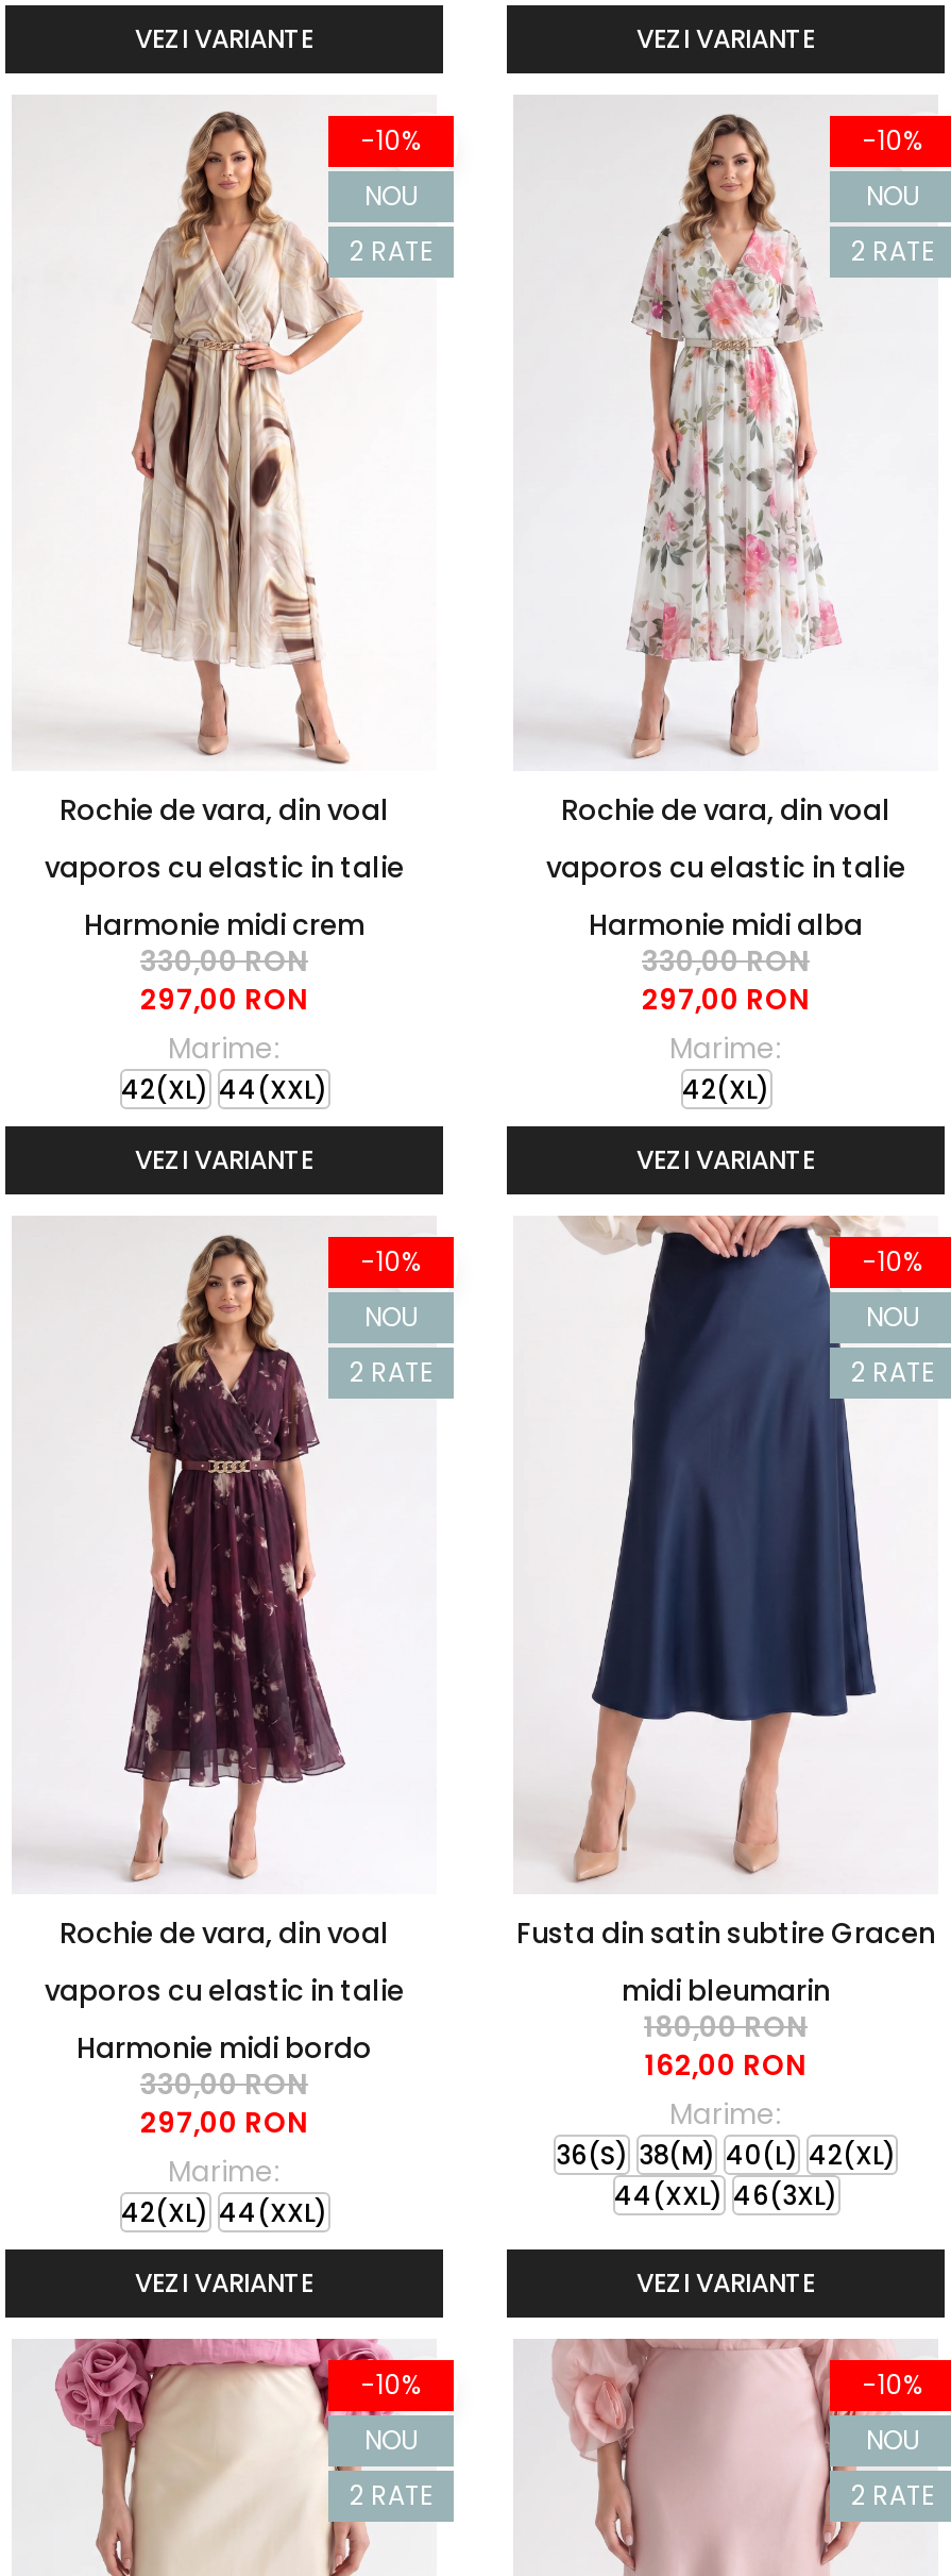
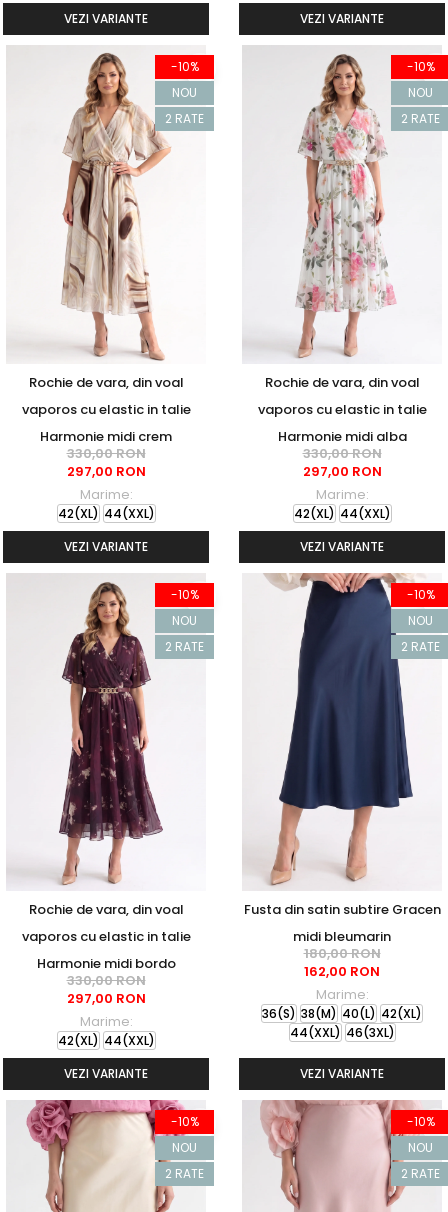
[682,1071,769,1107] 42(XL) -> [293,505,390,522] 42(XL) 44(XXL)

